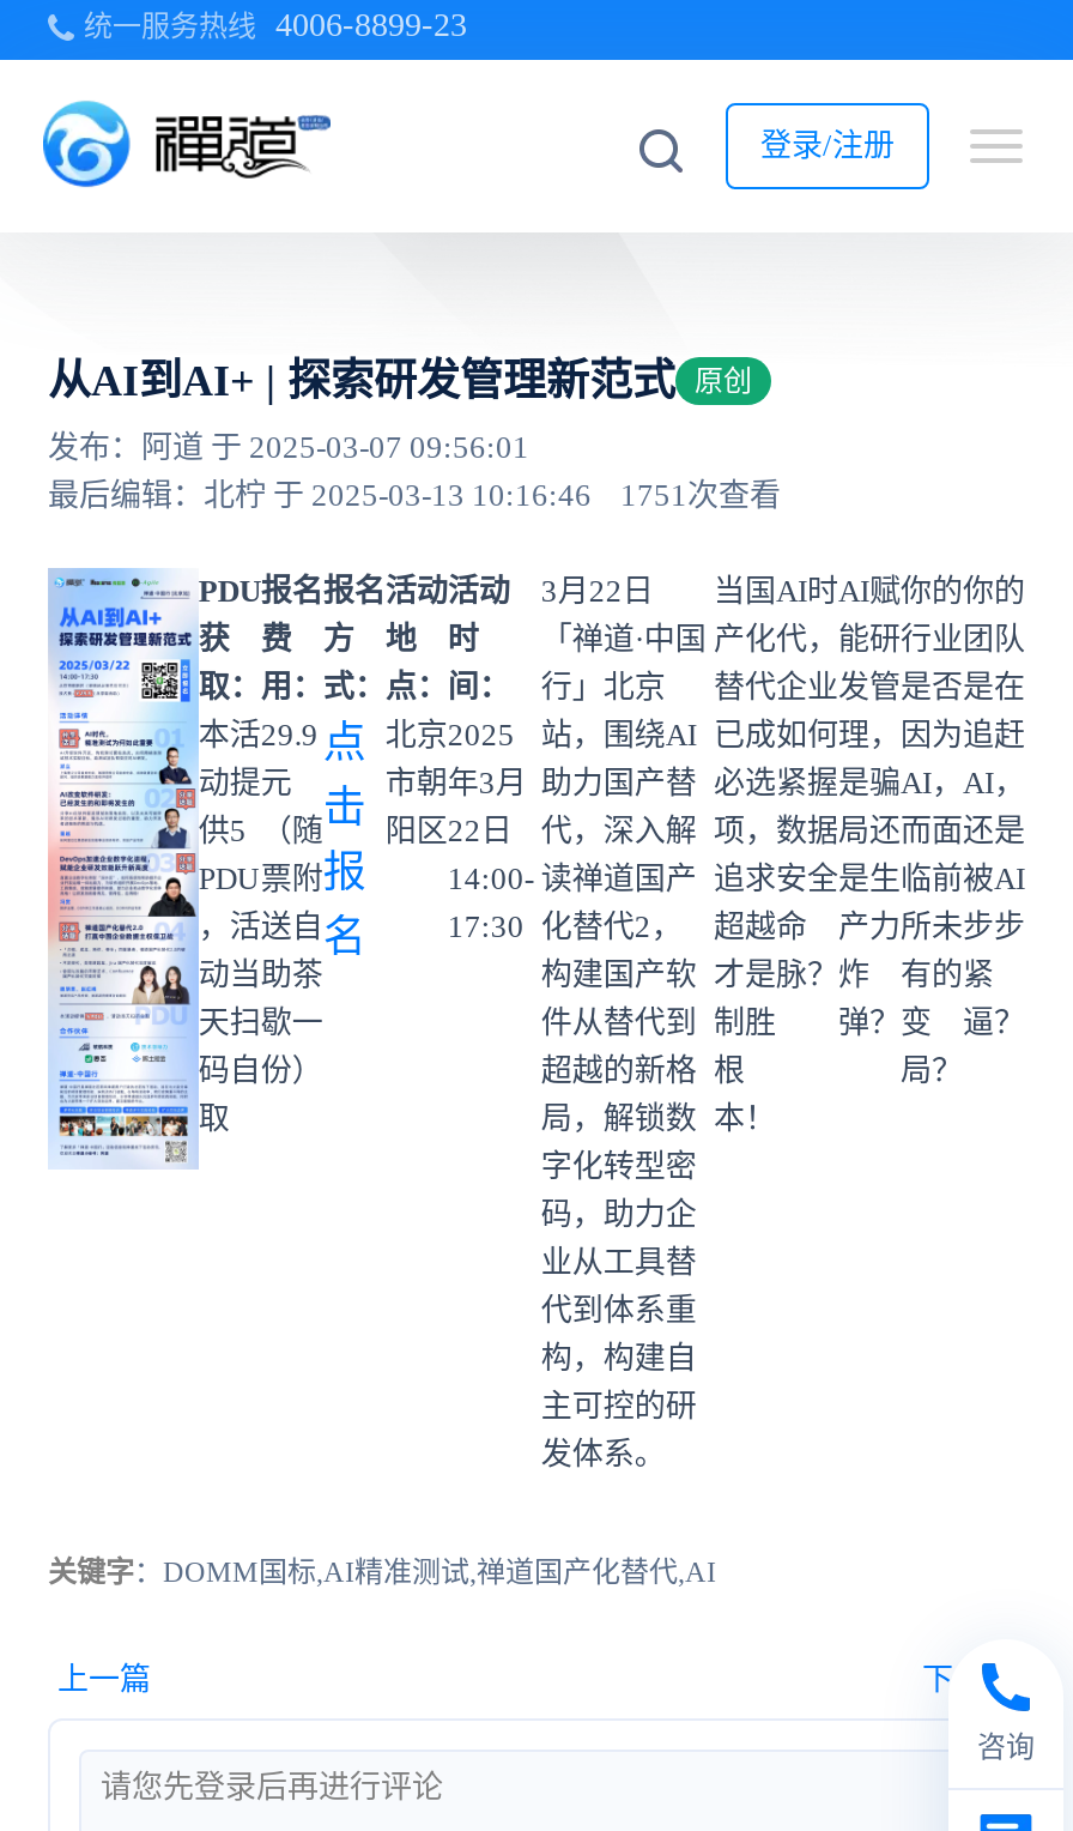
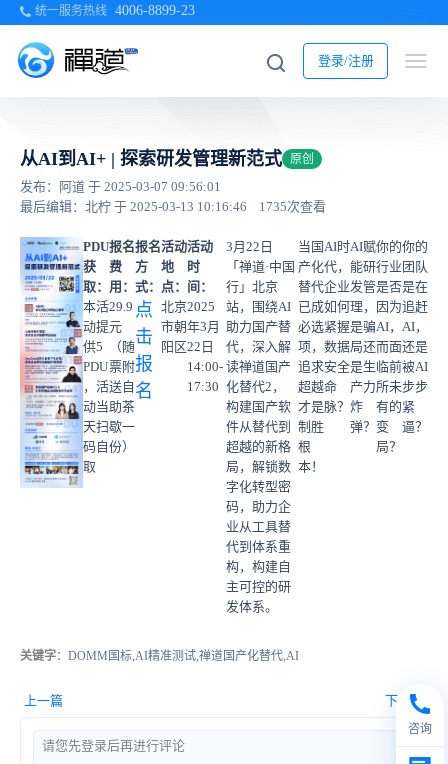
[48,477,781,513] 最后编辑：北柠 于 2025-03-13 10:16:46 1751次查看 -> [20,199,326,214] 最后编辑：北柠 于 2025-03-13 10:16:46 1735次查看

